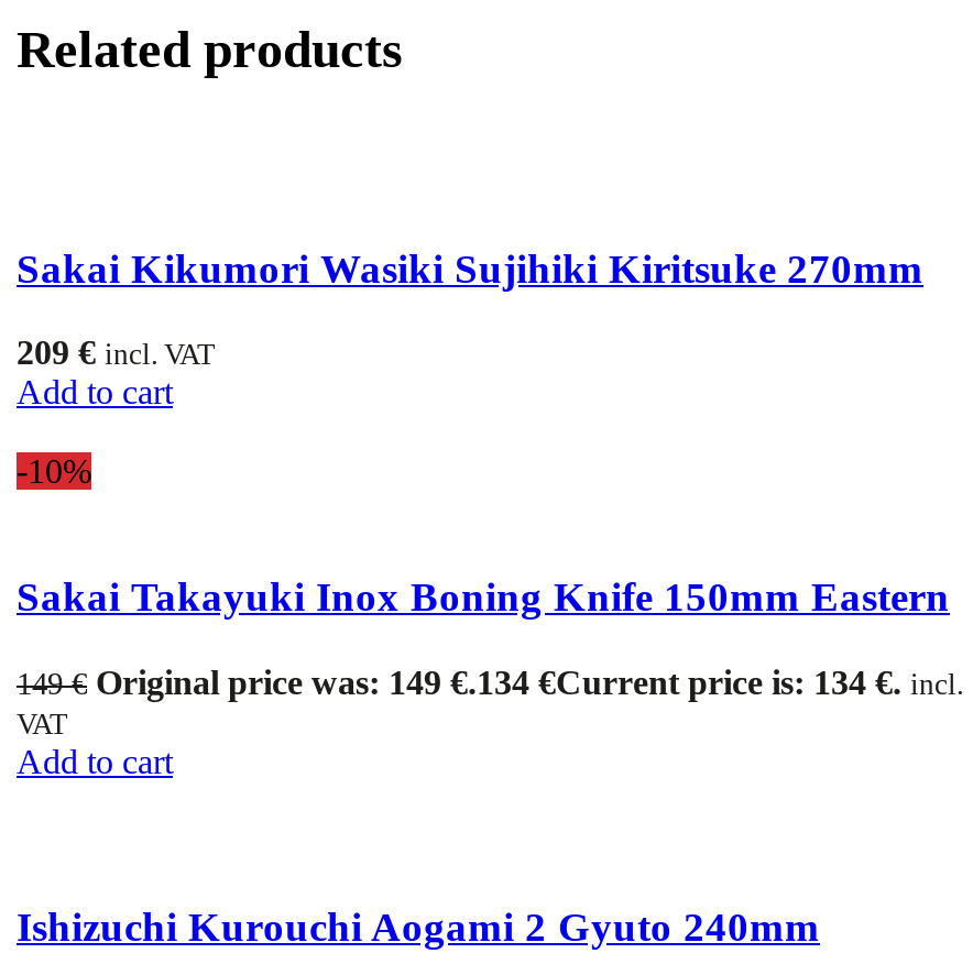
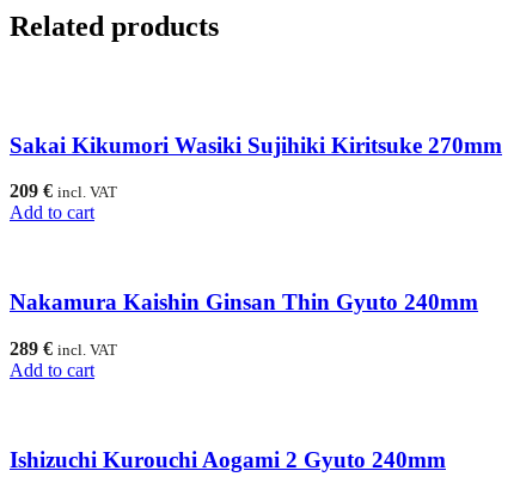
[17,453,963,740] -10% | Sakai Takayuki Inox Boning Knife 150mm Eastern | 149€ Original price was: 149 €.134 €Current price is: 134 €. incl. | VAT -> [10,290,478,359] Nakamura Kaishin Ginsan Thin Gyuto 240mm | 289 € incl. VAT

